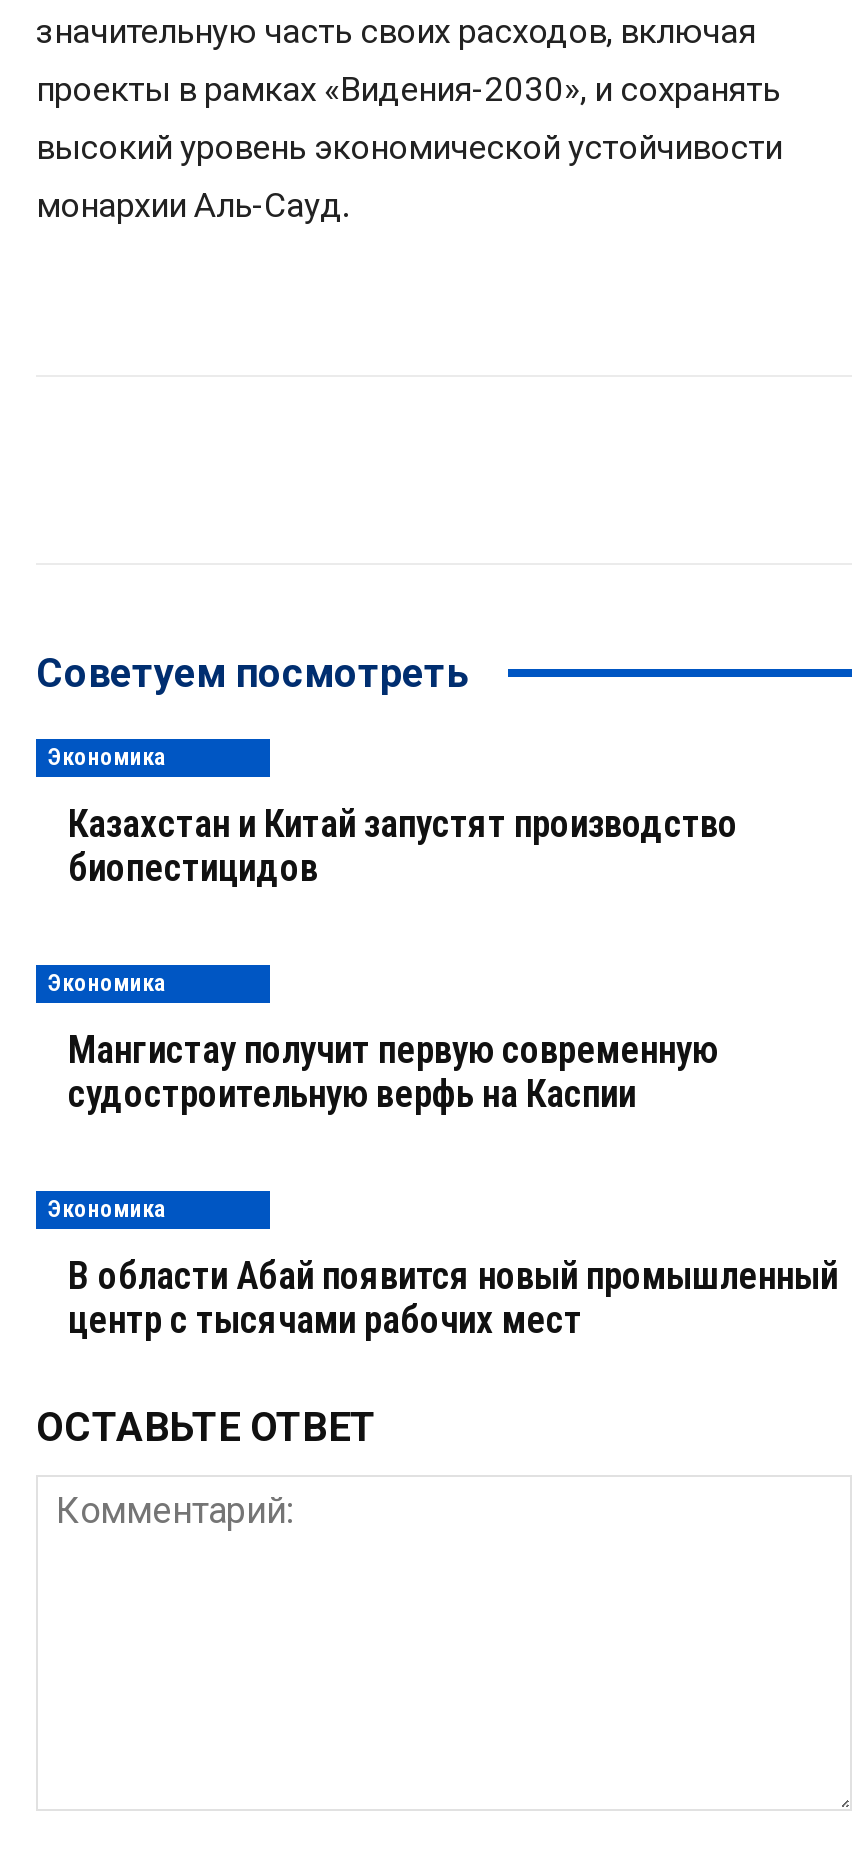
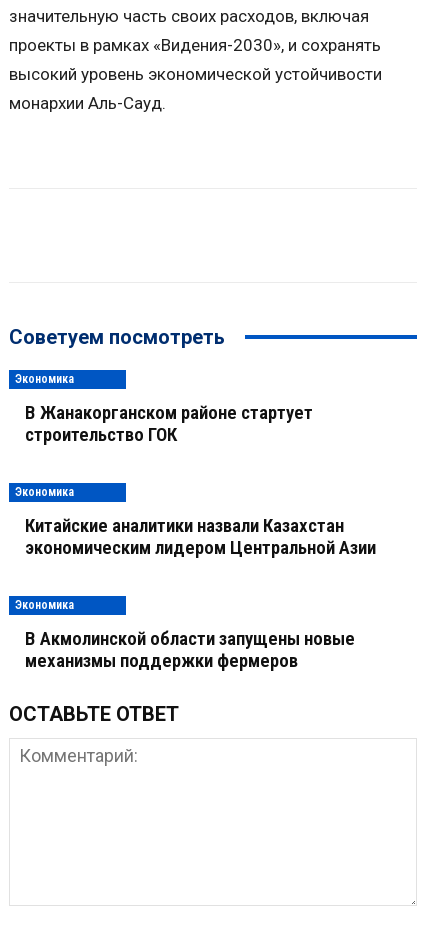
[68,800,738,890] Казахстан и Китай запустят производство | биопестицидов -> [25,401,313,446] В Жанакорганском районе стартует | строительство ГОК
[68,1026,718,1116] Мангистау получит первую современную | судостроительную верфь на Каспии -> [25,514,376,559] Китайские аналитики назвали Казахстан | экономическим лидером Центральной Азии
[68,1252,838,1342] В области Абай появится новый промышленный | центр с тысячами рабочих мест -> [25,627,355,672] В Акмолинской области запущены новые | механизмы поддержки фермеров

